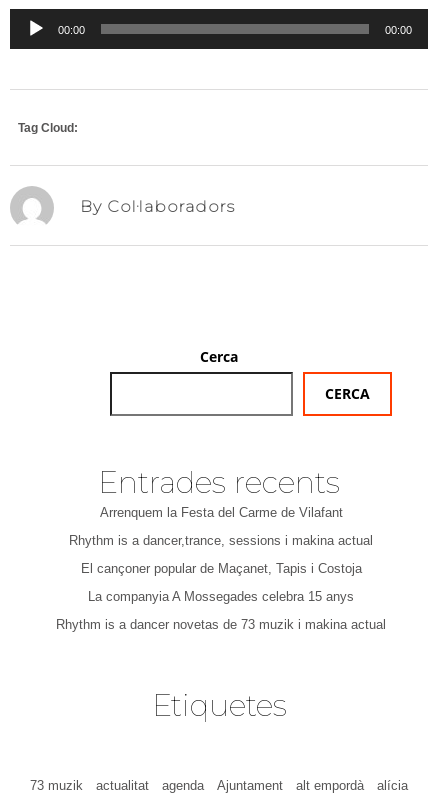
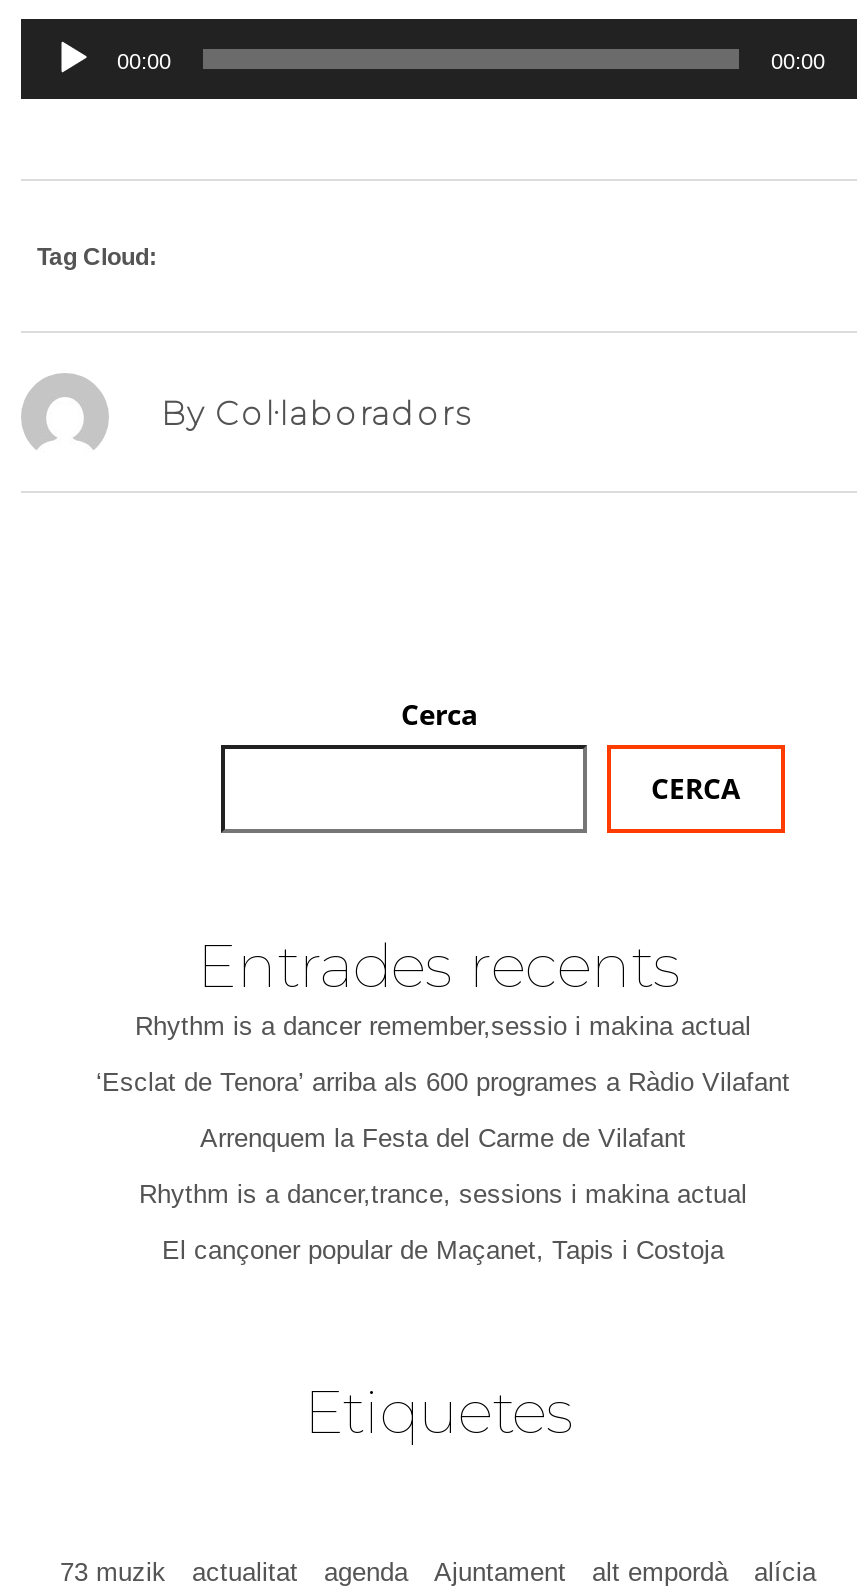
none -> [96,1011,790,1097] Rhythm is a dancer remember,sessio i makina actual | ‘Esclat de Tenora’ arriba als 600 programes a Ràdio Vilafant
moved [69,505,373,576] -> [139,1123,747,1265]: Arrenquem la Festa del Carme de Vilafant | Rhythm is a dancer,trance, sessions i makina actual | El cançoner popular de Maçanet, Tapis i Costoja
[56,589,386,632] La companyia A Mossegades celebra 15 anys | Rhythm is a dancer novetas de 73 muzik i makina actual -> none

